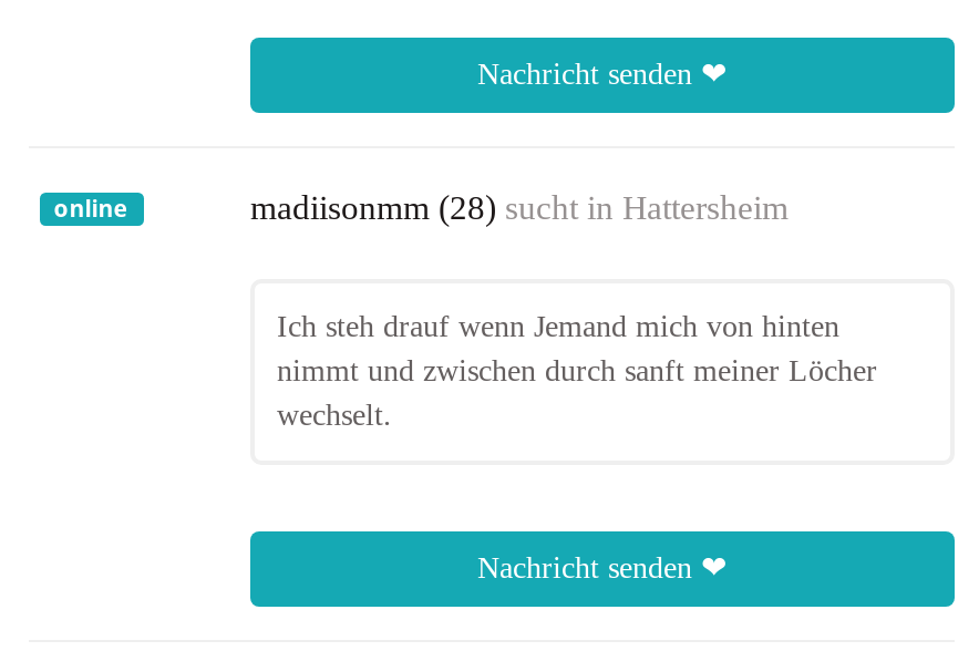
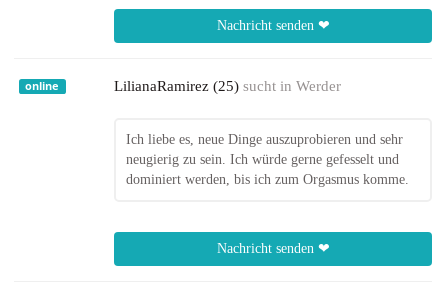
[250,188,789,226] madiisonmm (28) sucht in Hattersheim -> [114,77,341,94] LilianaRamirez (25) sucht in Werder
[277,310,877,432] Ich steh drauf wenn Jemand mich von hinten | nimmt und zwischen durch sanft meiner Löcher | wechselt. -> [126,132,409,187] Ich liebe es, neue Dinge auszuprobieren und sehr | neugierig zu sein. Ich würde gerne gefesselt und | dominiert werden, bis ich zum Orgasmus komme.

